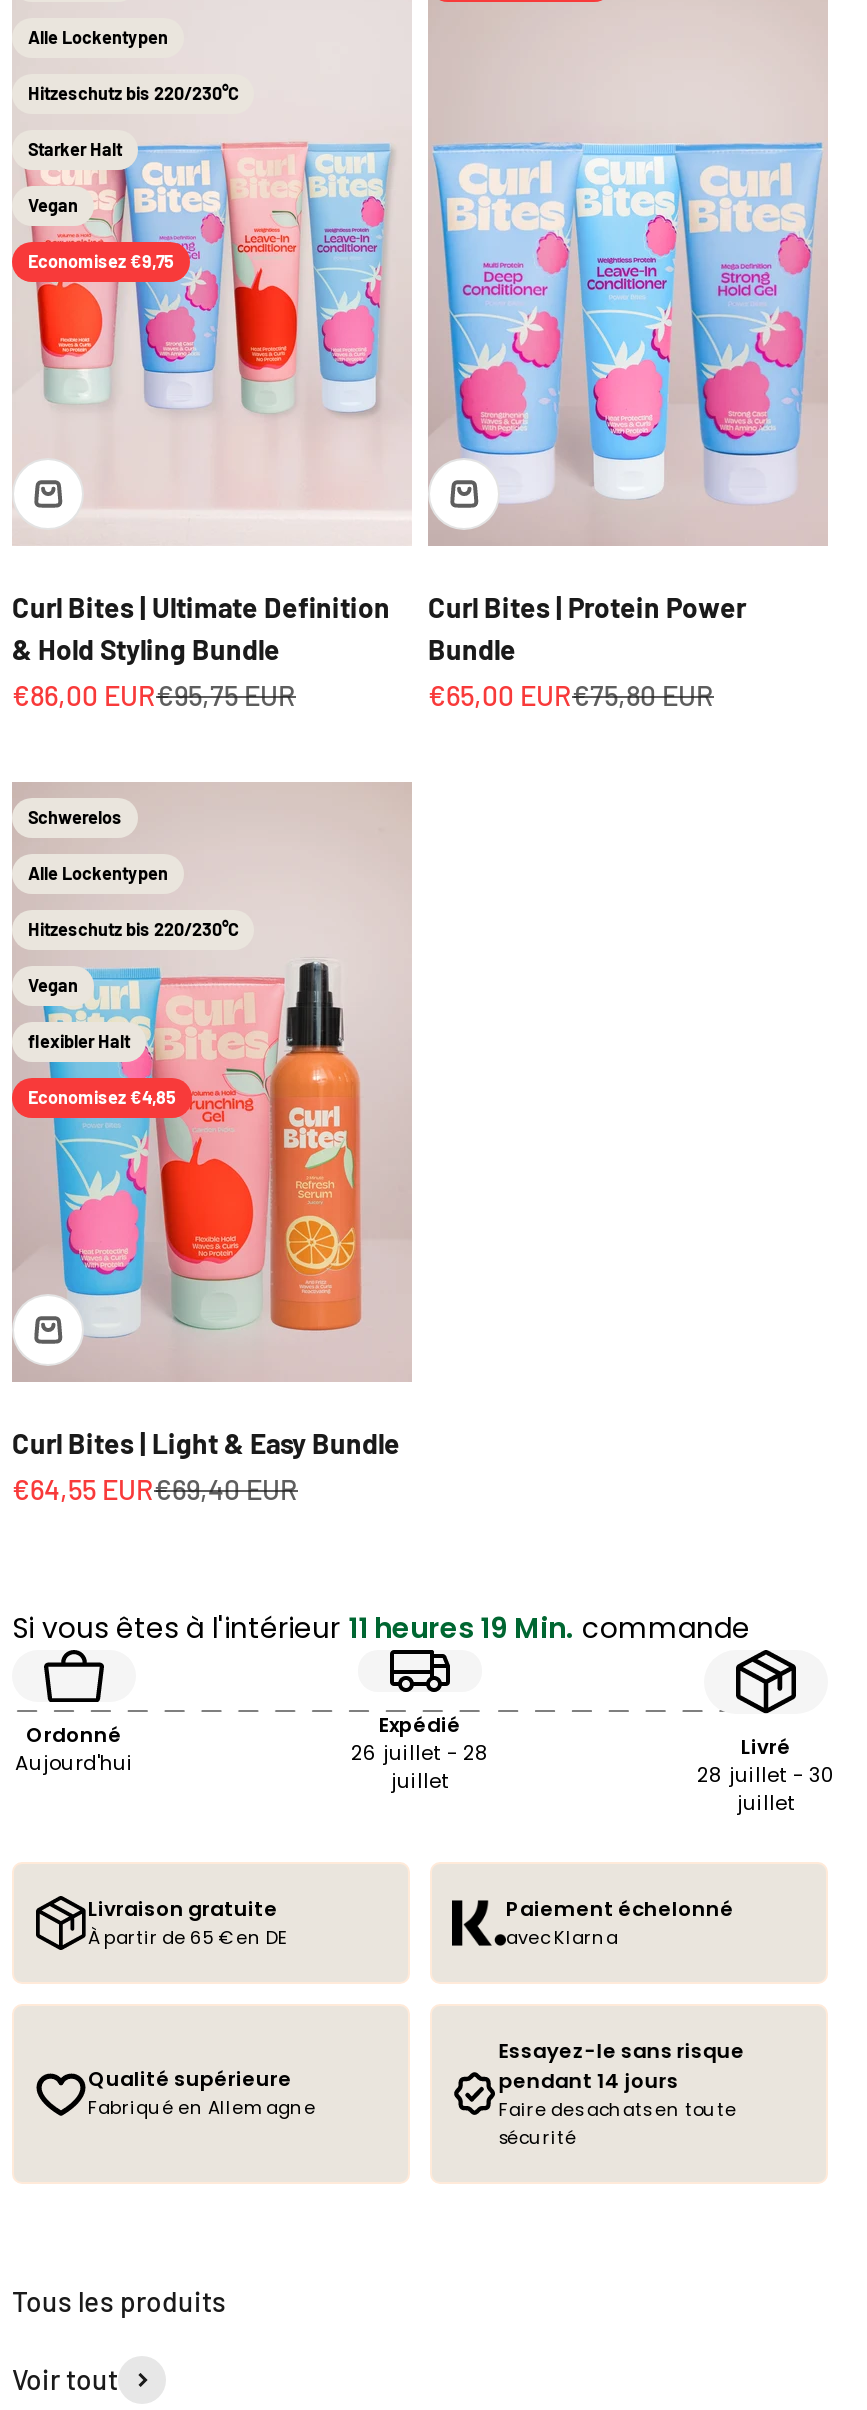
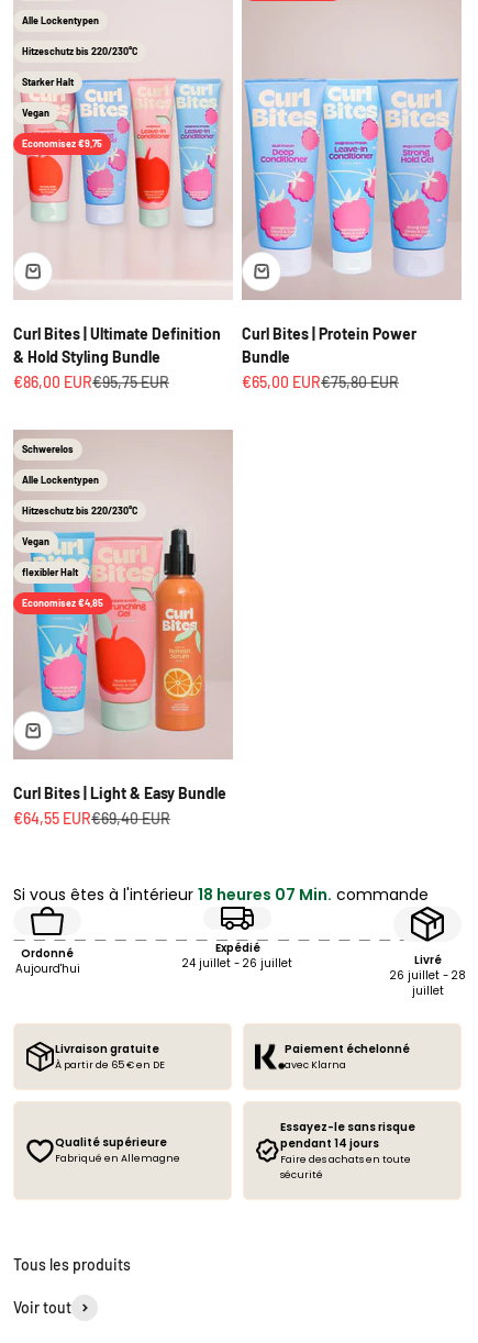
[12,1607,750,1647] Si vous êtes à l'intérieur 11 heures 19 Min. commande -> [13,883,429,905] Si vous êtes à l'intérieur 18 heures 07 Min. commande
[351,1739,489,1793] 26 juillet - 28 | juillet -> [182,956,292,970] 24 juillet - 26 juillet
[697,1762,835,1788] 28 juillet - 30 -> [390,968,465,982] 26 juillet - 28

